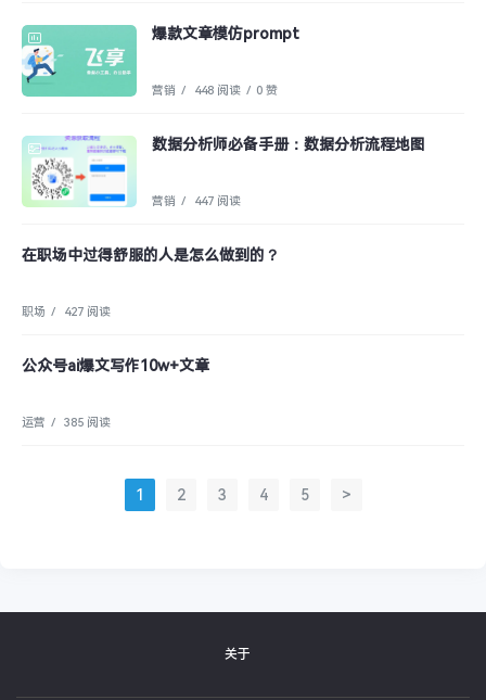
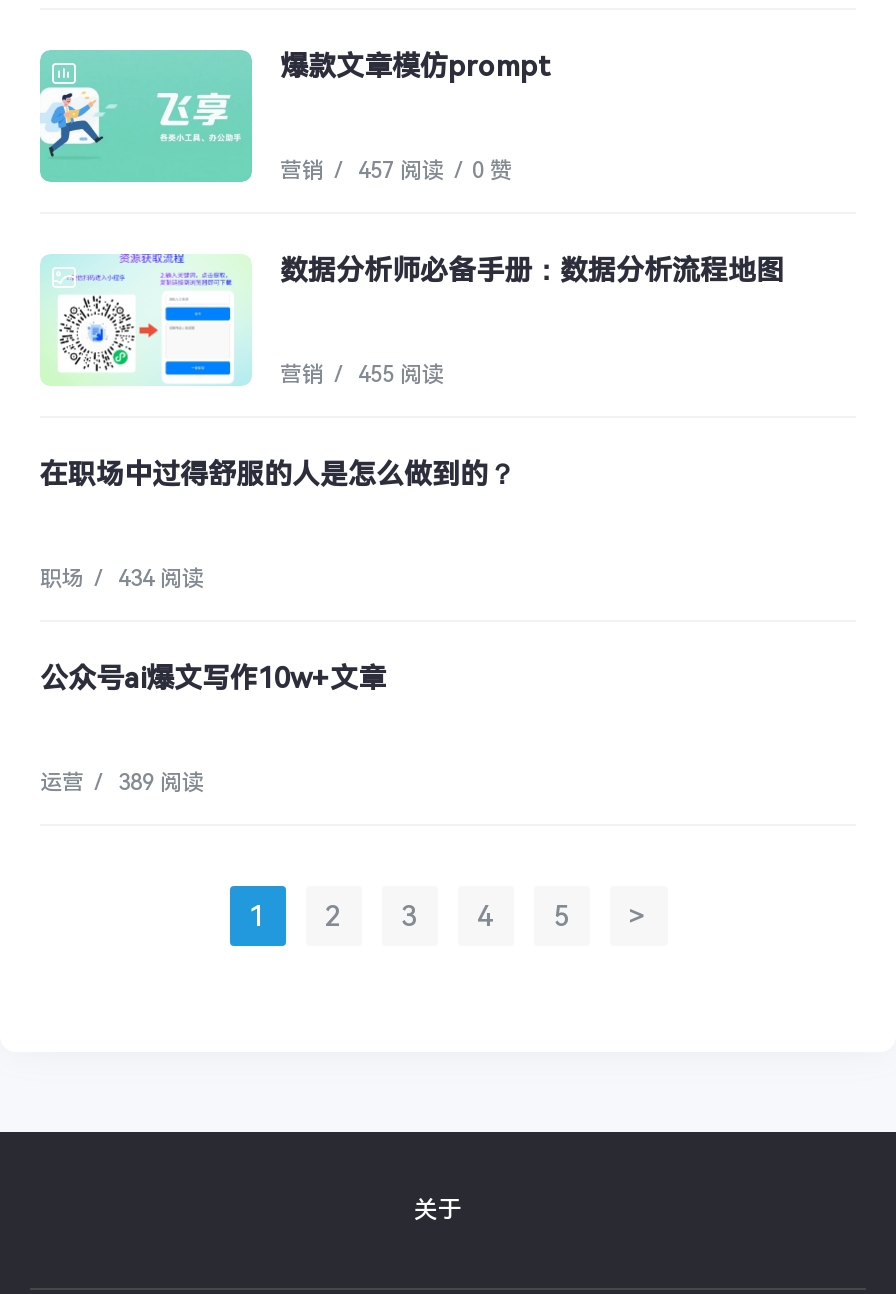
[152,84,278,98] 营销 / 448 阅读 / 0 赞 -> [280,158,512,184] 营销 / 457 阅读 / 0 赞
[152,194,241,208] 营销 / 447 阅读 -> [280,362,444,388] 营销 / 455 阅读
[22,305,111,319] 职场 / 427 阅读 -> [40,566,204,592] 职场 / 434 阅读
[22,416,111,430] 运营 / 385 阅读 -> [40,770,204,796] 运营 / 389 阅读

